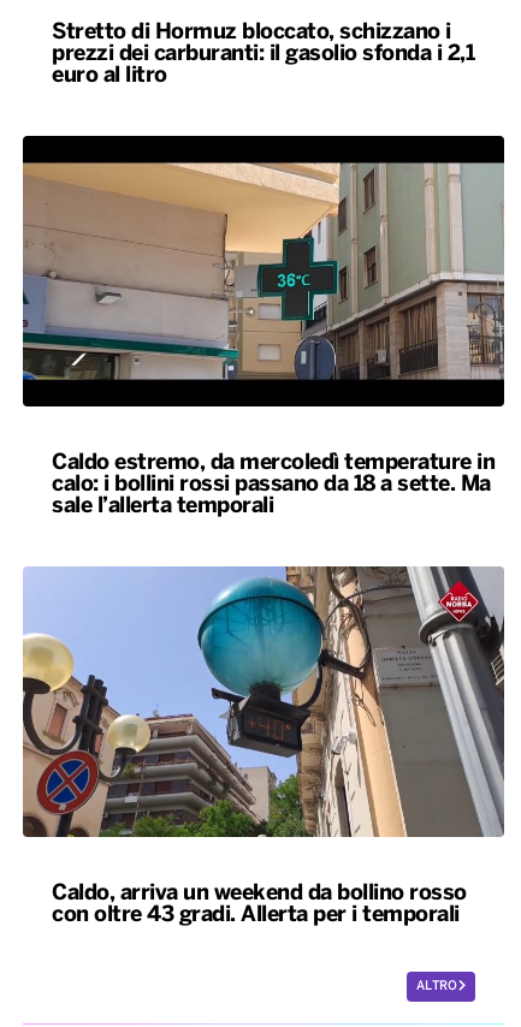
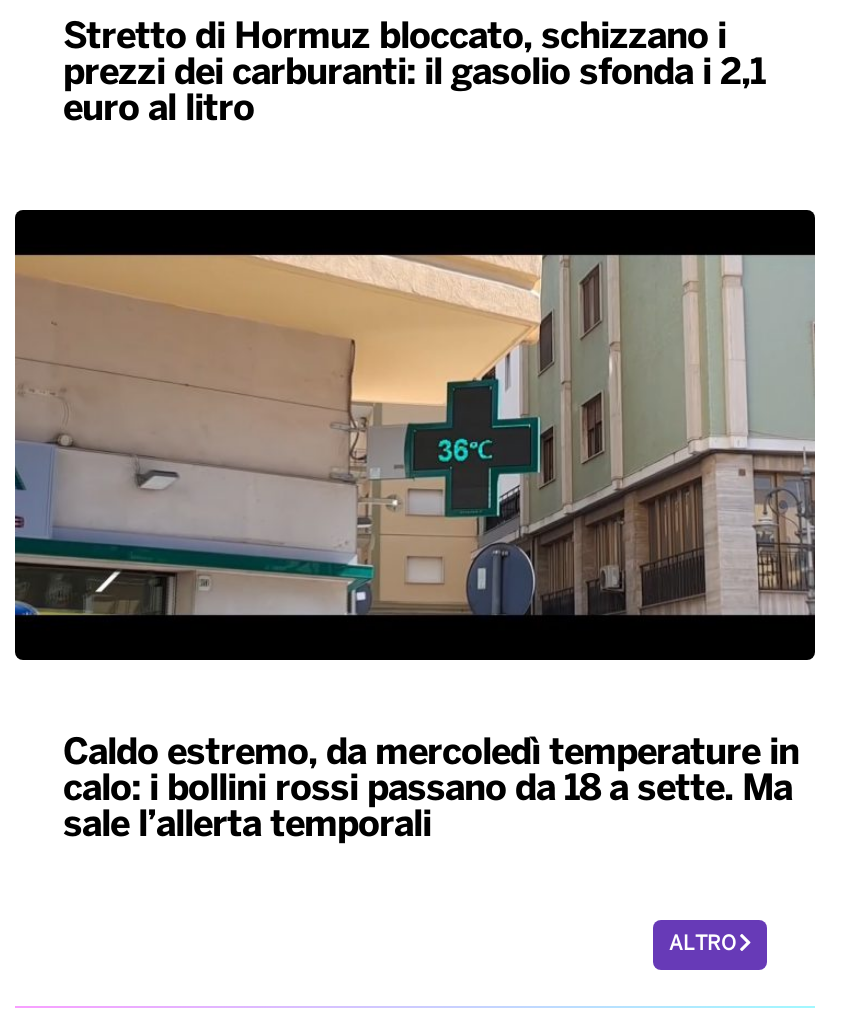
[22,563,505,926] [image] | Caldo, arriva un weekend da bollino rosso | con oltre 43 gradi. Allerta per i temporali -> none

